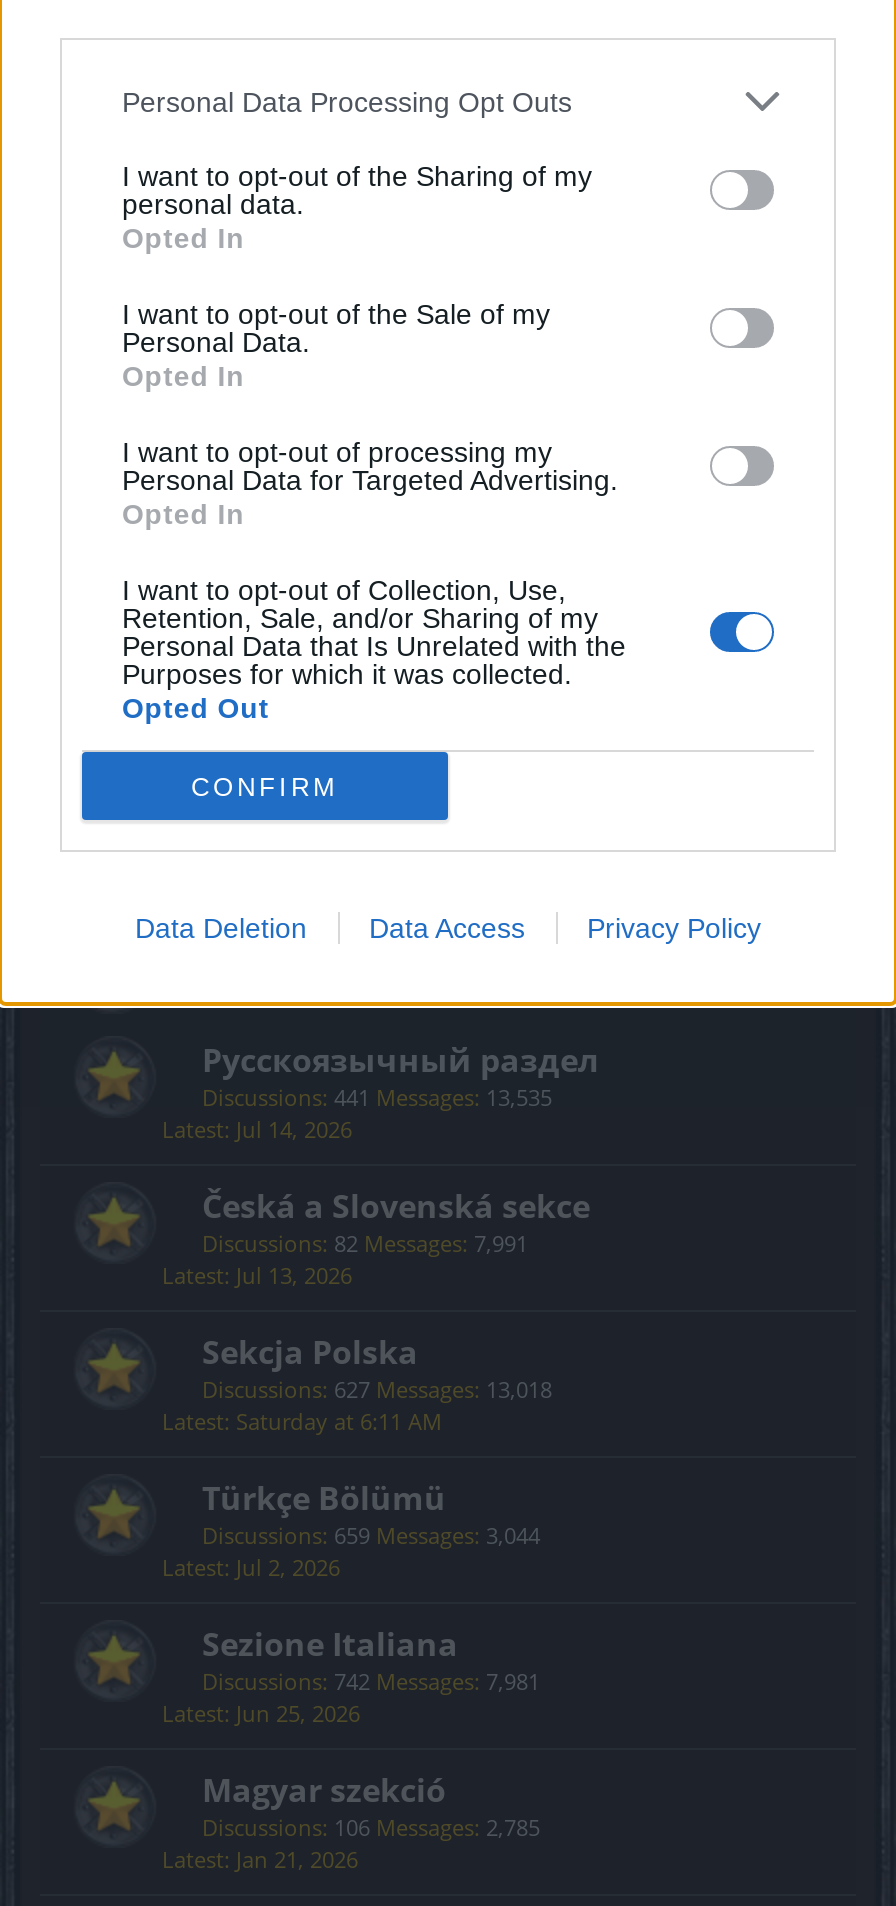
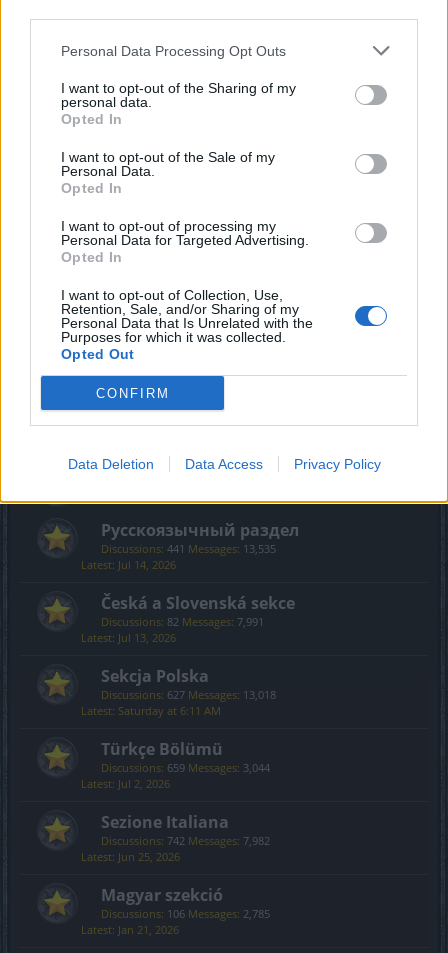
[202,1666,540,1696] Discussions: 742 Messages: 7,981 -> [101,833,270,848] Discussions: 742 Messages: 7,982

